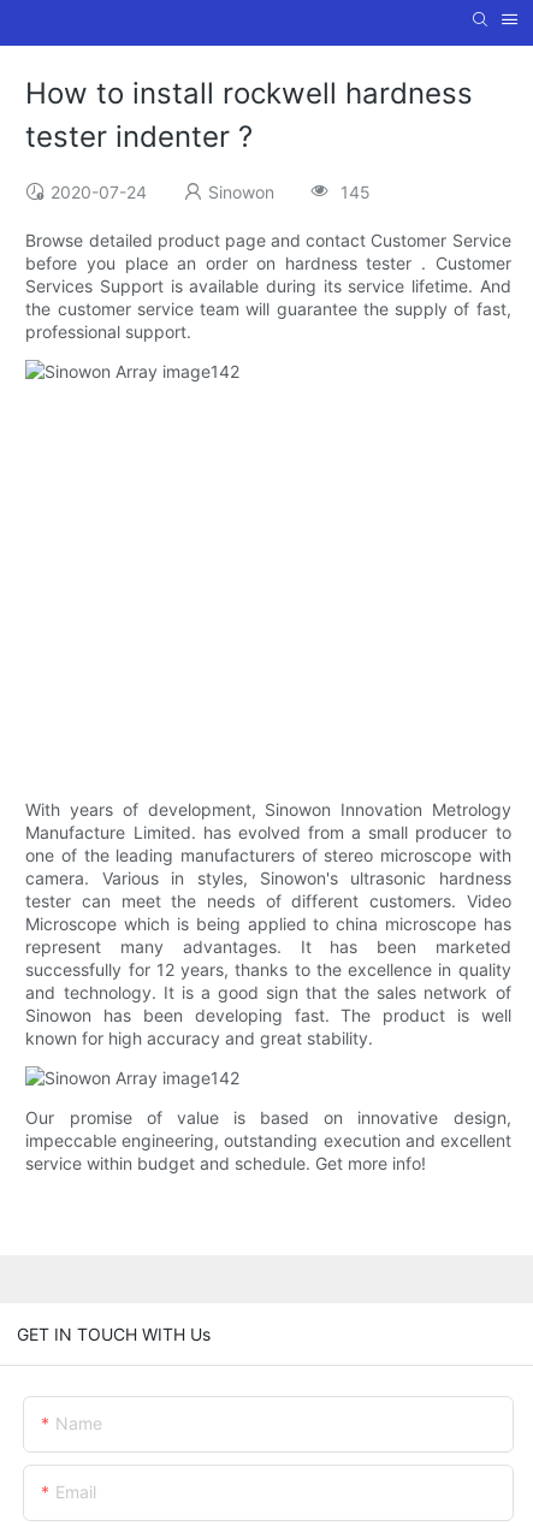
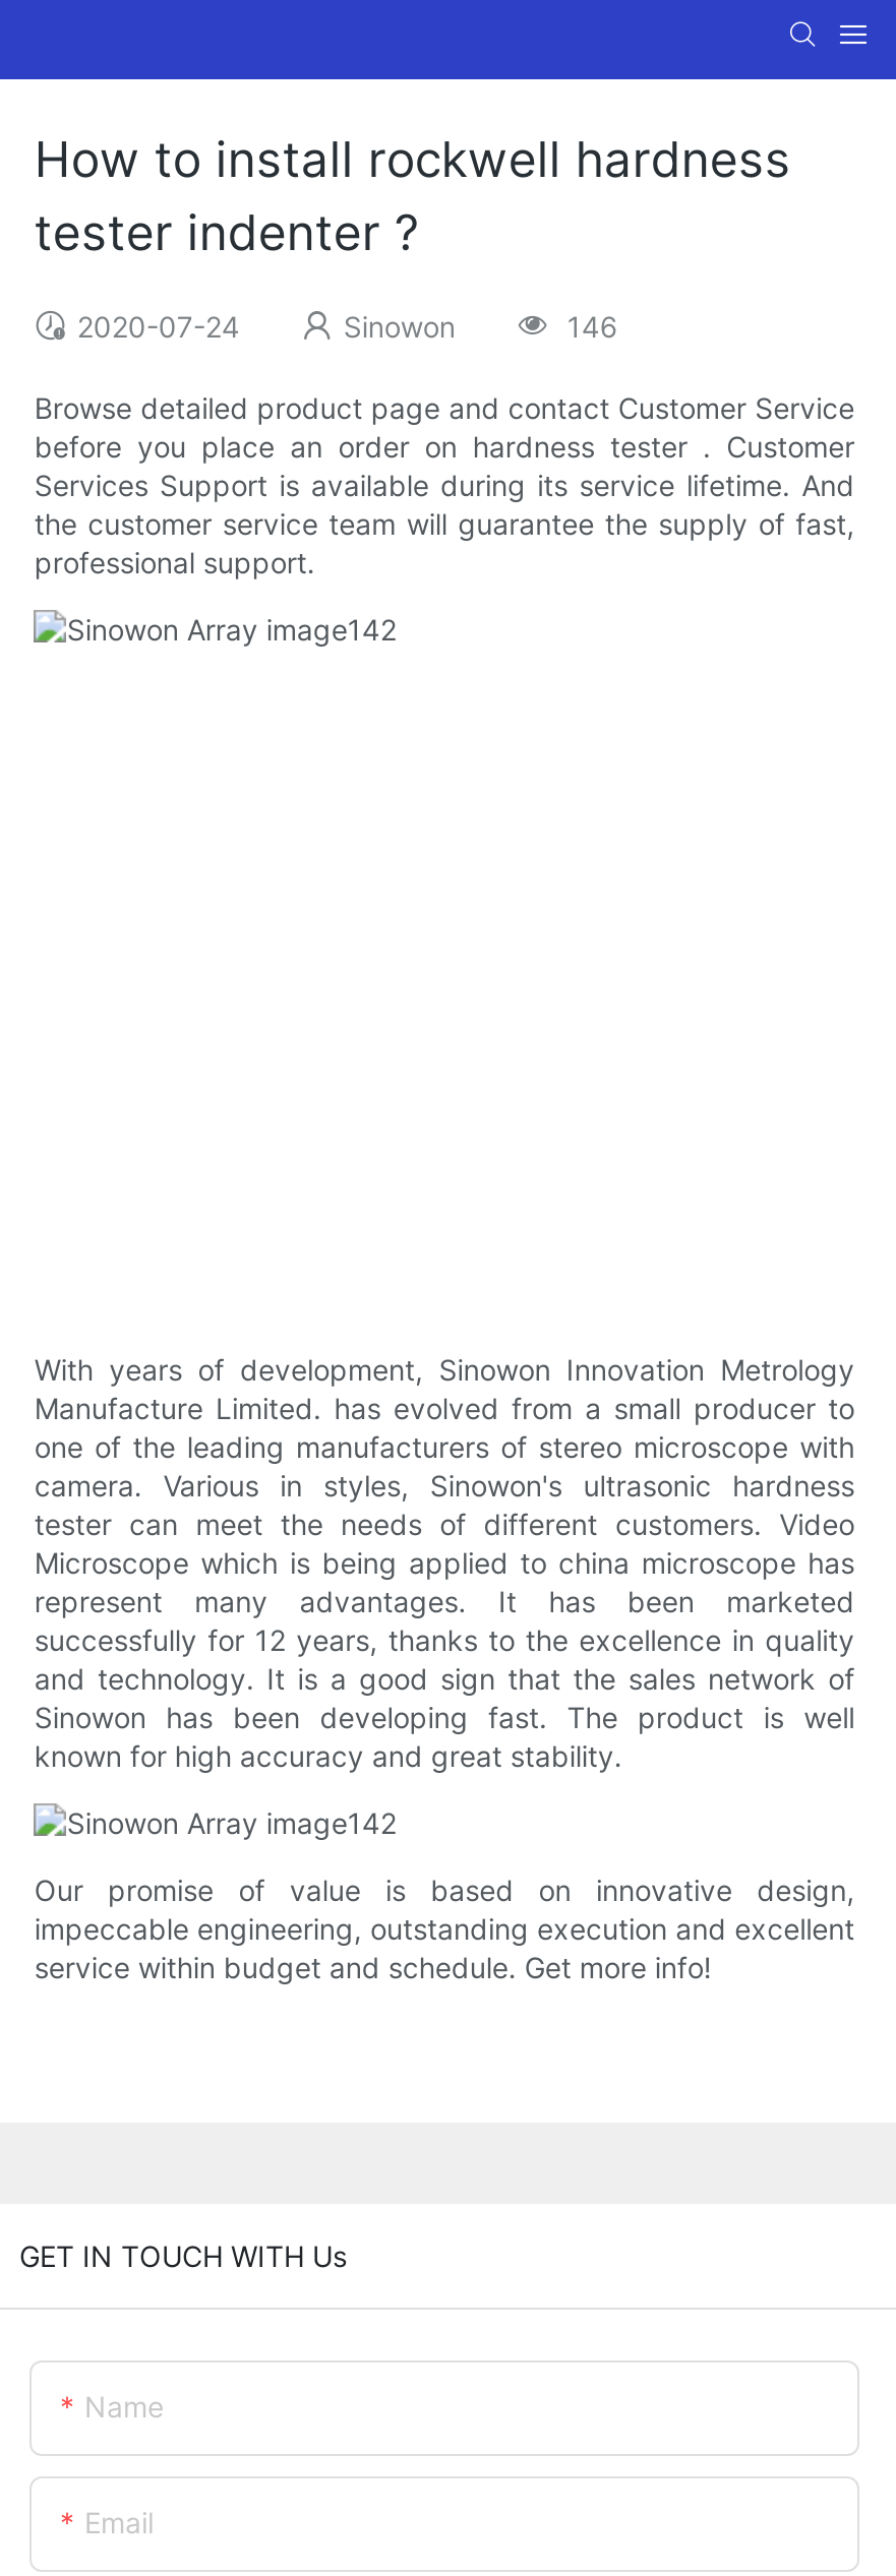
[341,182,371,203] 145 -> [567,310,618,344] 146

